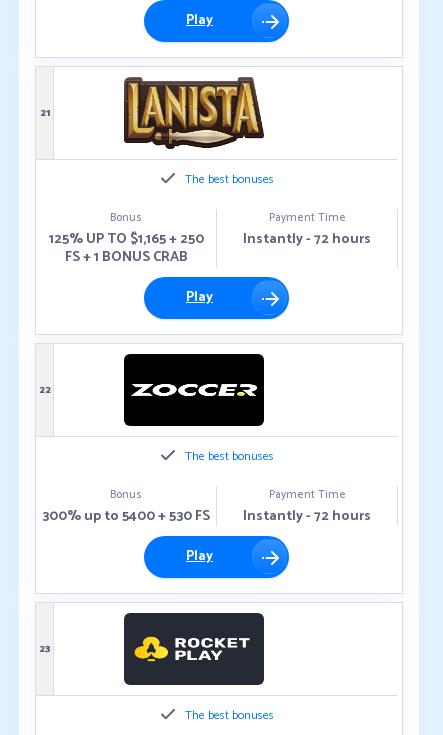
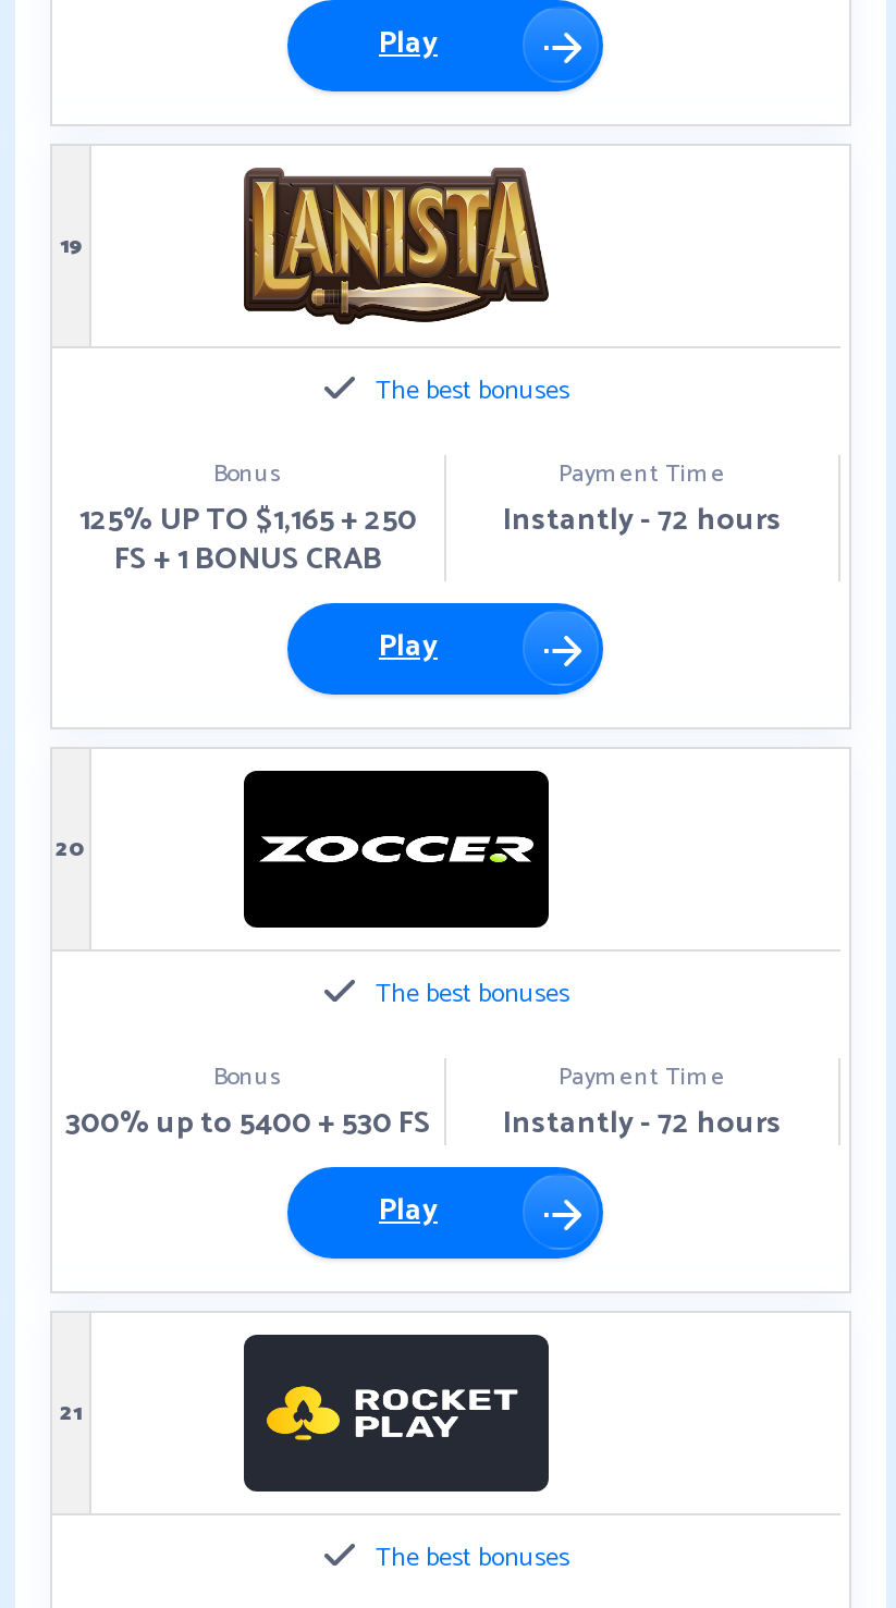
[39,105,49,121] 21 -> [60,229,82,264] 19
[38,382,50,398] 22 -> [56,832,86,867] 20
[39,641,50,657] 23 -> [60,1396,82,1431] 21

